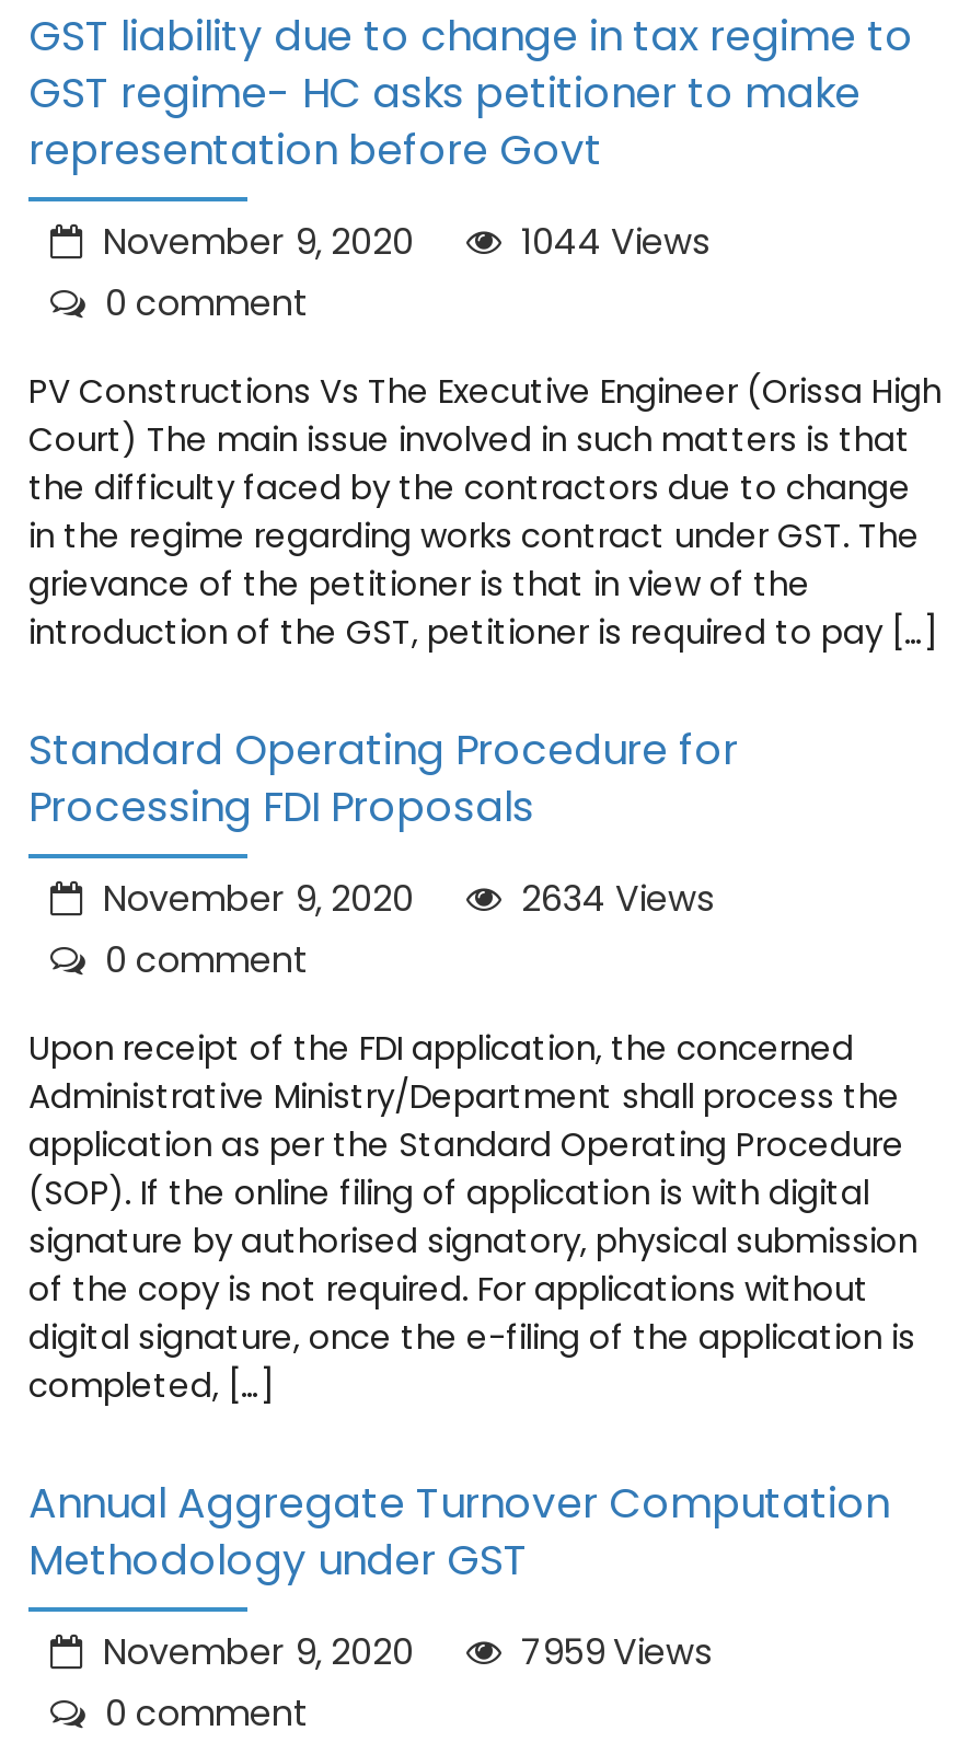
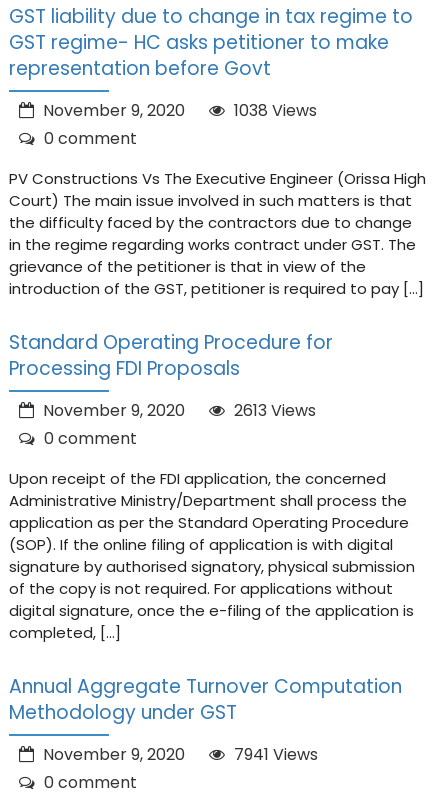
[94,217,709,267] November 9, 2020 1044 Views -> [39,99,317,122] November 9, 2020 1038 Views
[94,874,714,924] November 9, 2020 2634 Views -> [39,399,316,422] November 9, 2020 2613 Views
[94,1627,712,1677] November 9, 2020 7959 Views -> [39,743,318,766] November 9, 2020 7941 Views

